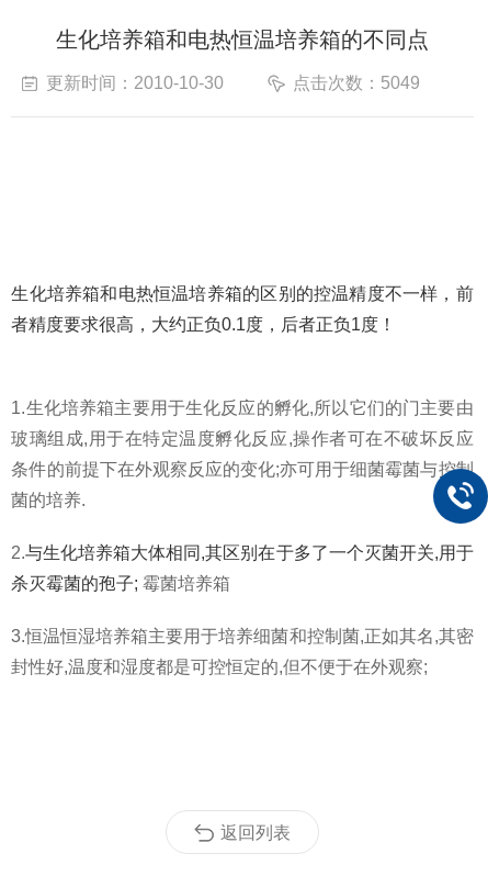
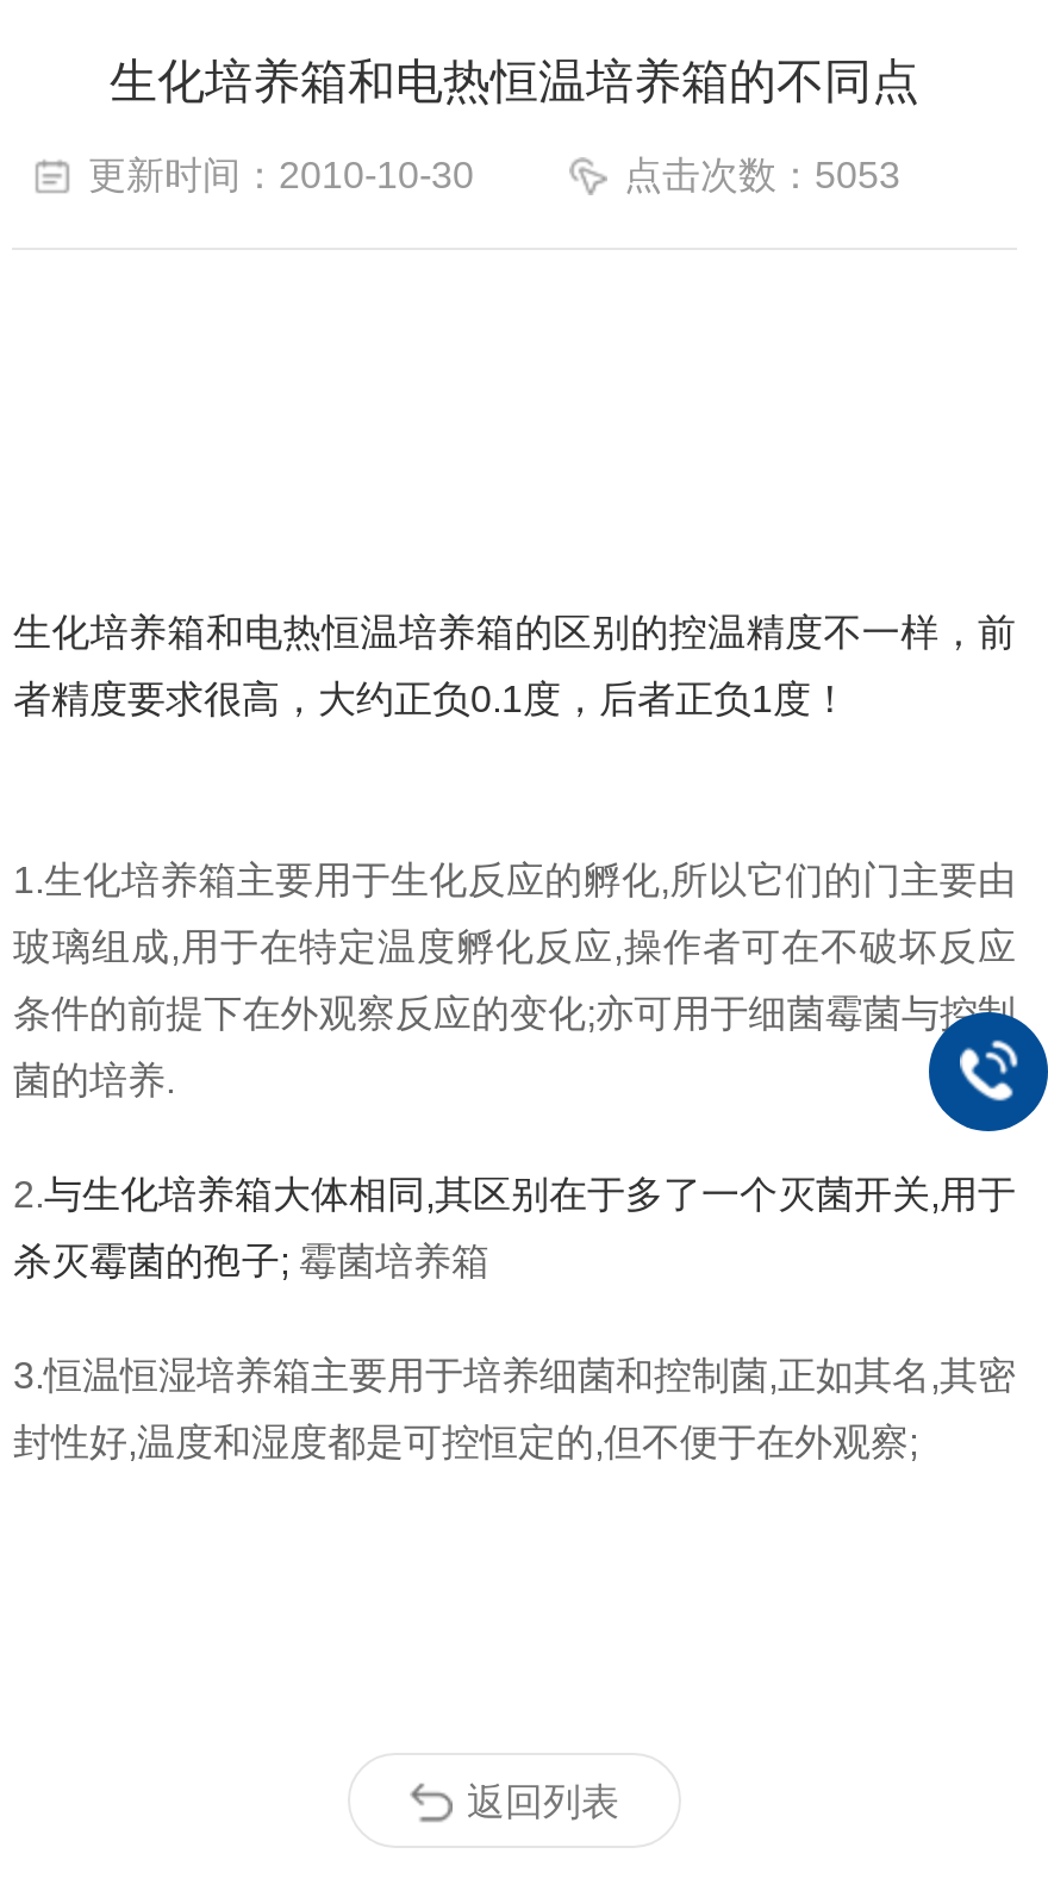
[293,74,420,92] 点击次数：5049 -> [624,155,900,195] 点击次数：5053

